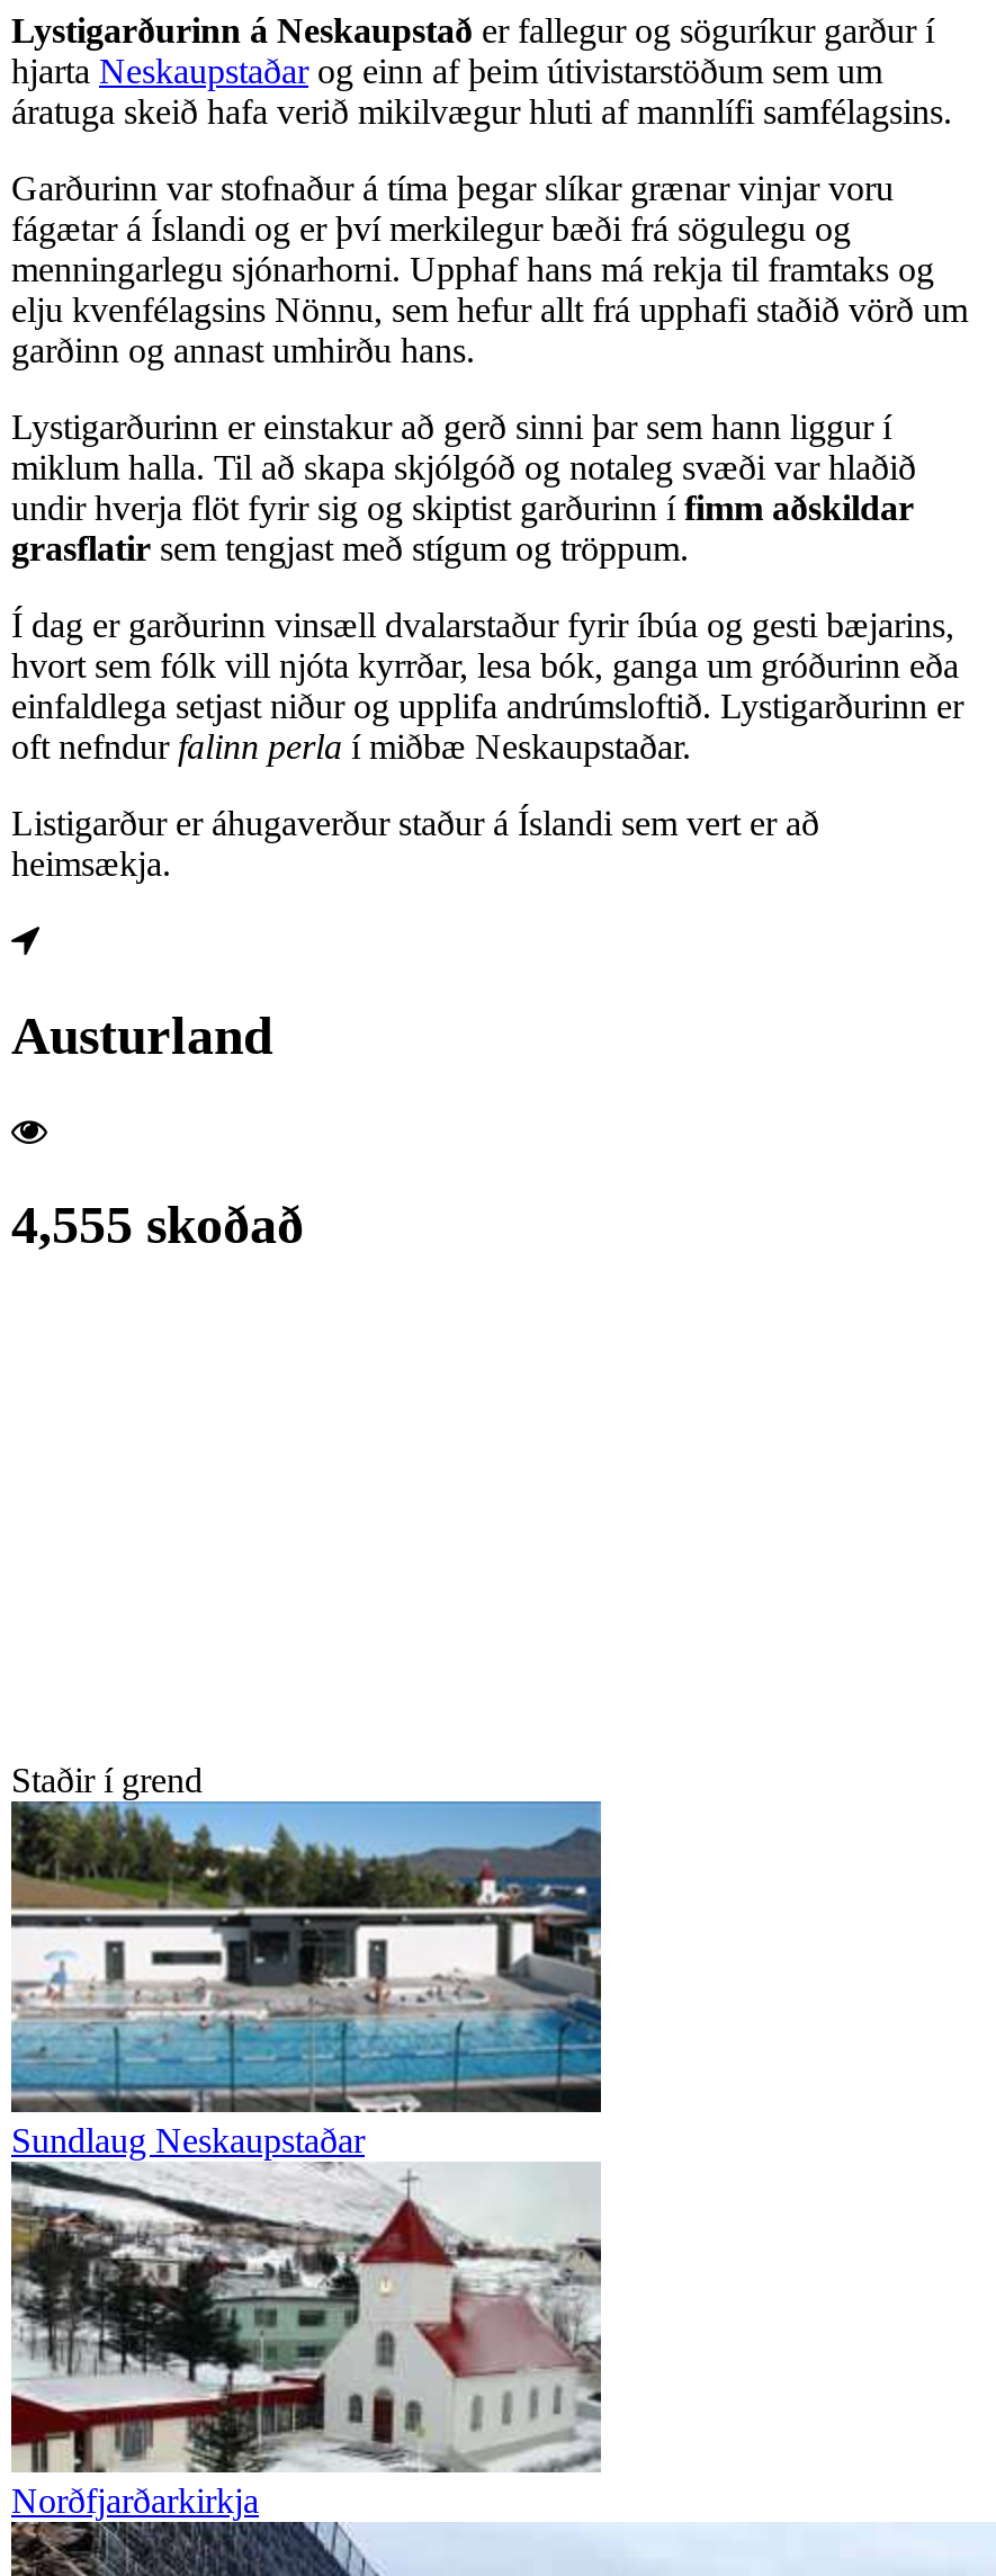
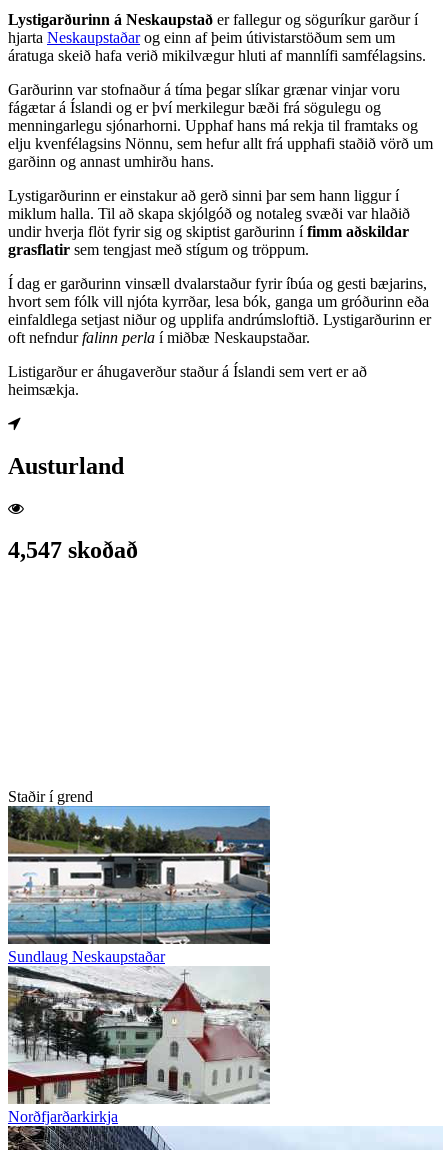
[11,1197,304,1255] 4,555 skoðað -> [8,537,138,563] 4,547 skoðað

